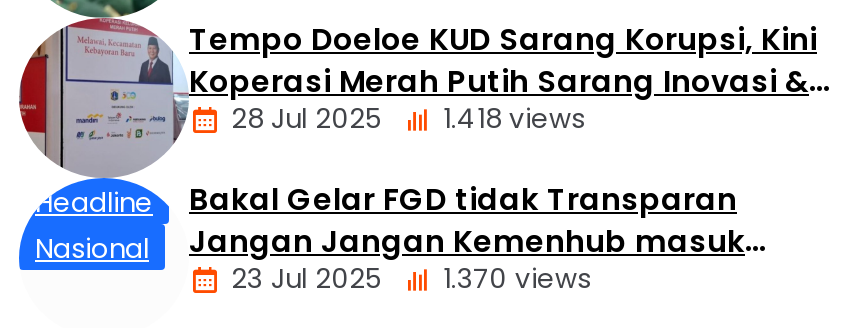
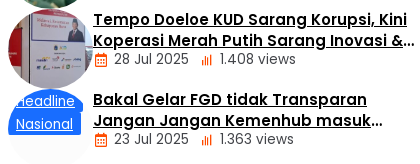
[443,99,585,137] 1.418 views -> [220,50,296,69] 1.408 views
[443,259,591,297] 1.370 views -> [220,130,294,149] 1.363 views

